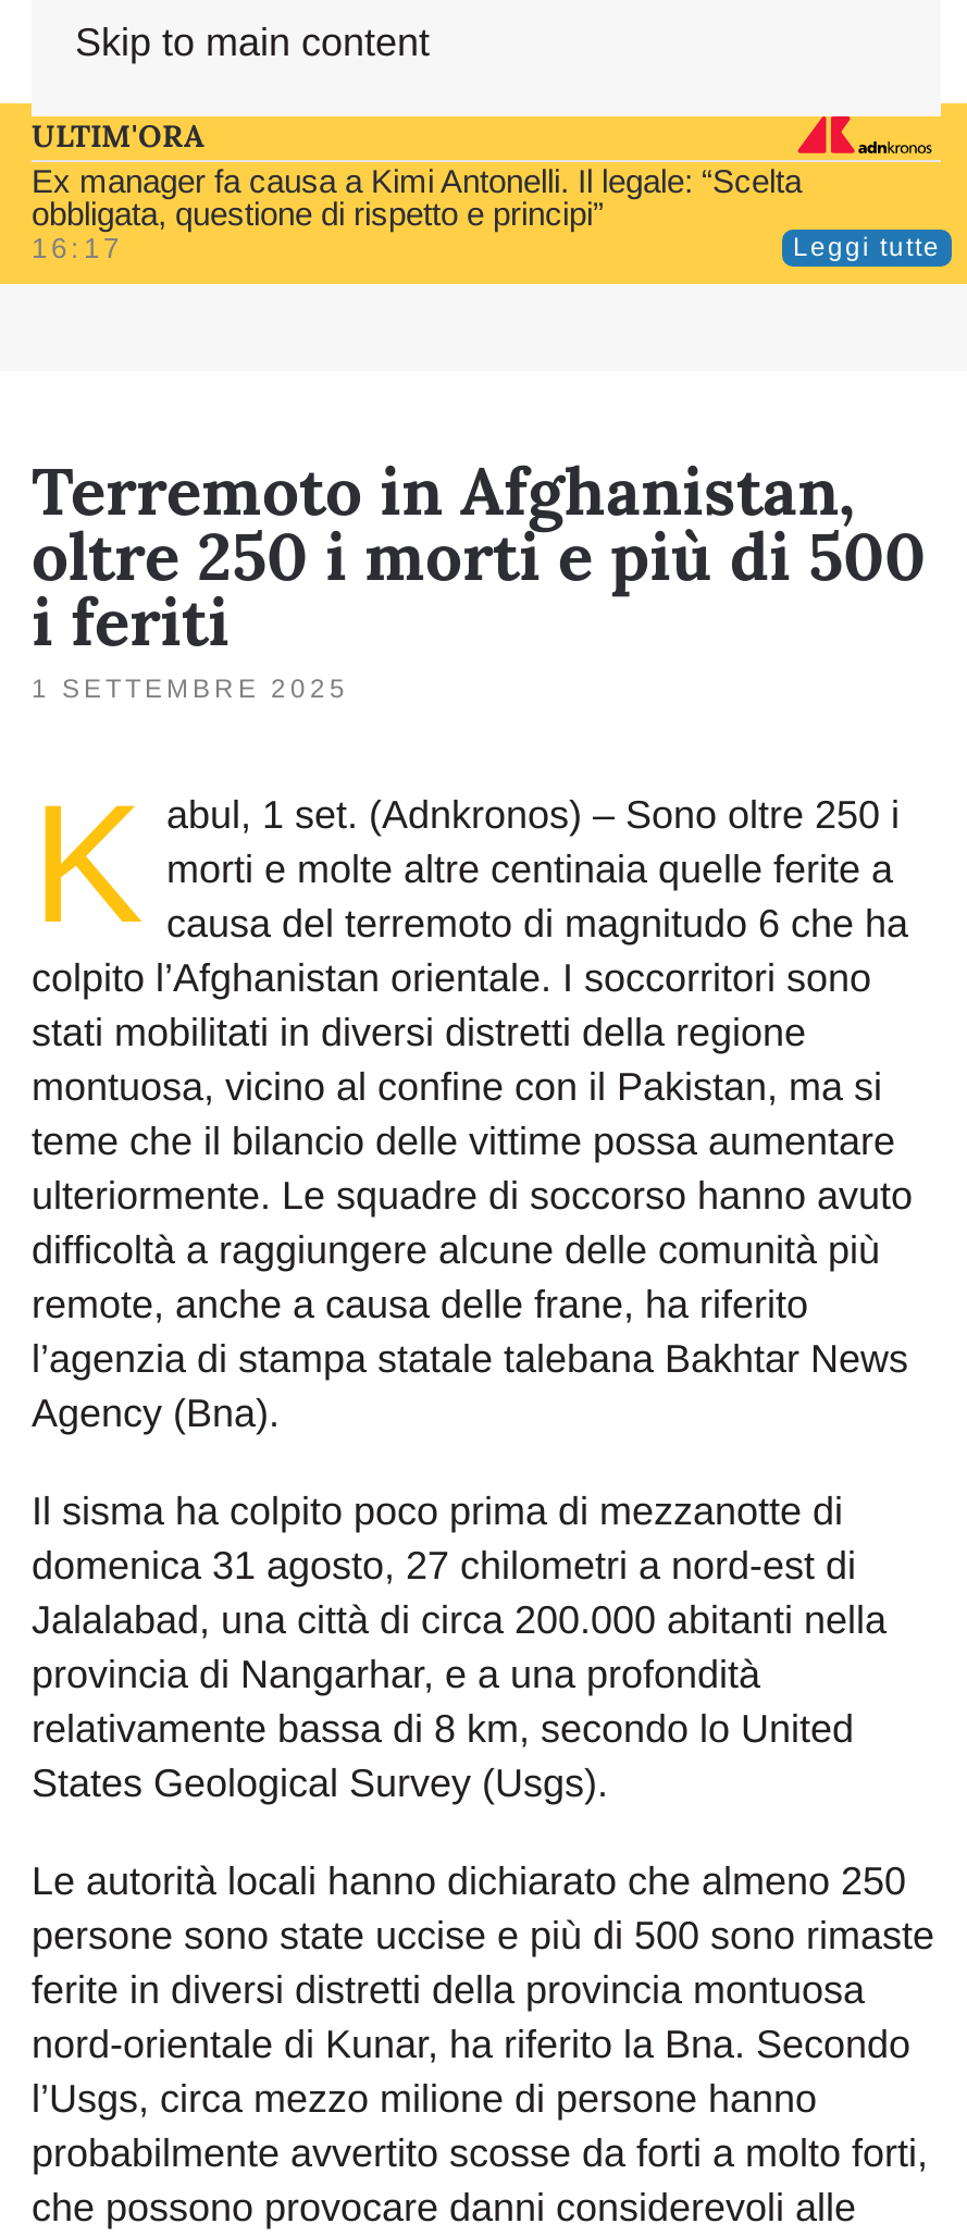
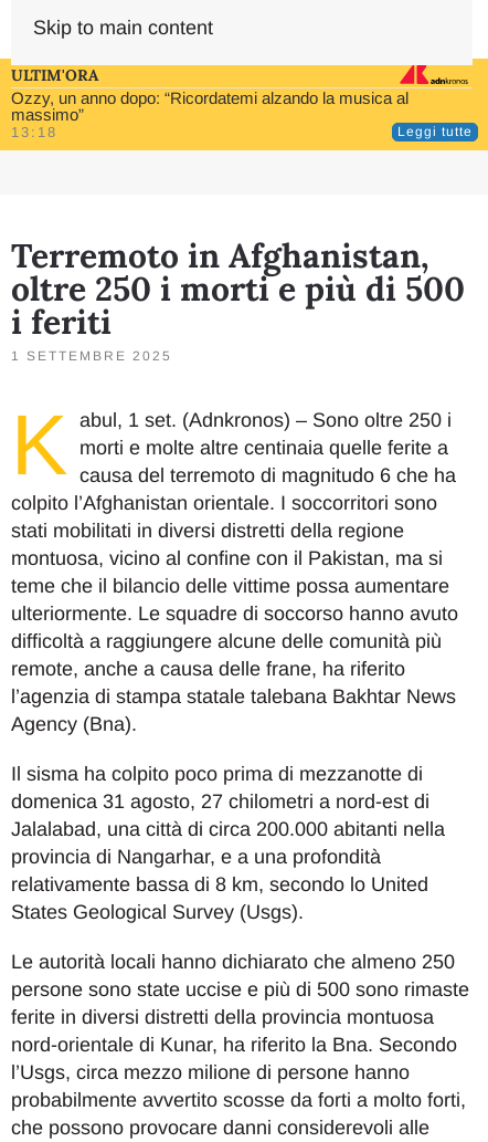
[32,162,802,264] Ex manager fa causa a Kimi Antonelli. Il legale: “Scelta | obbligata, questione di rispetto e principi” | 16:17 -> [11,88,409,140] Ozzy, un anno dopo: “Ricordatemi alzando la musica al | massimo” | 13:18

